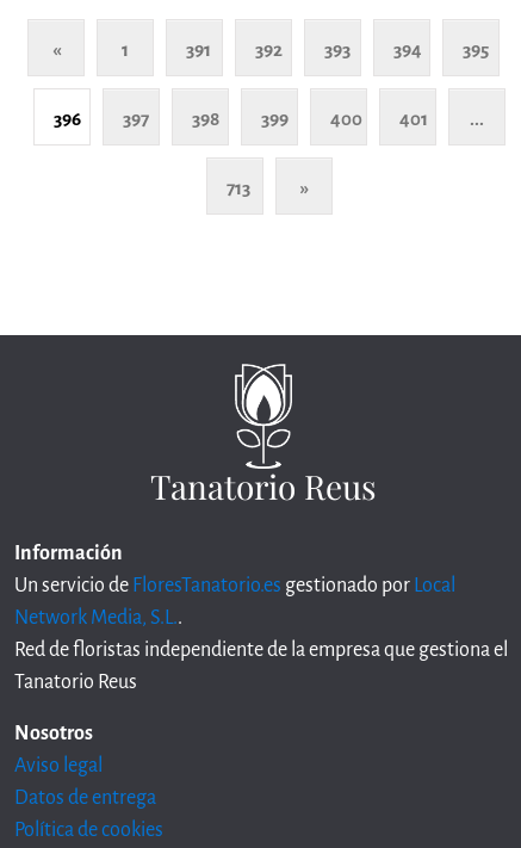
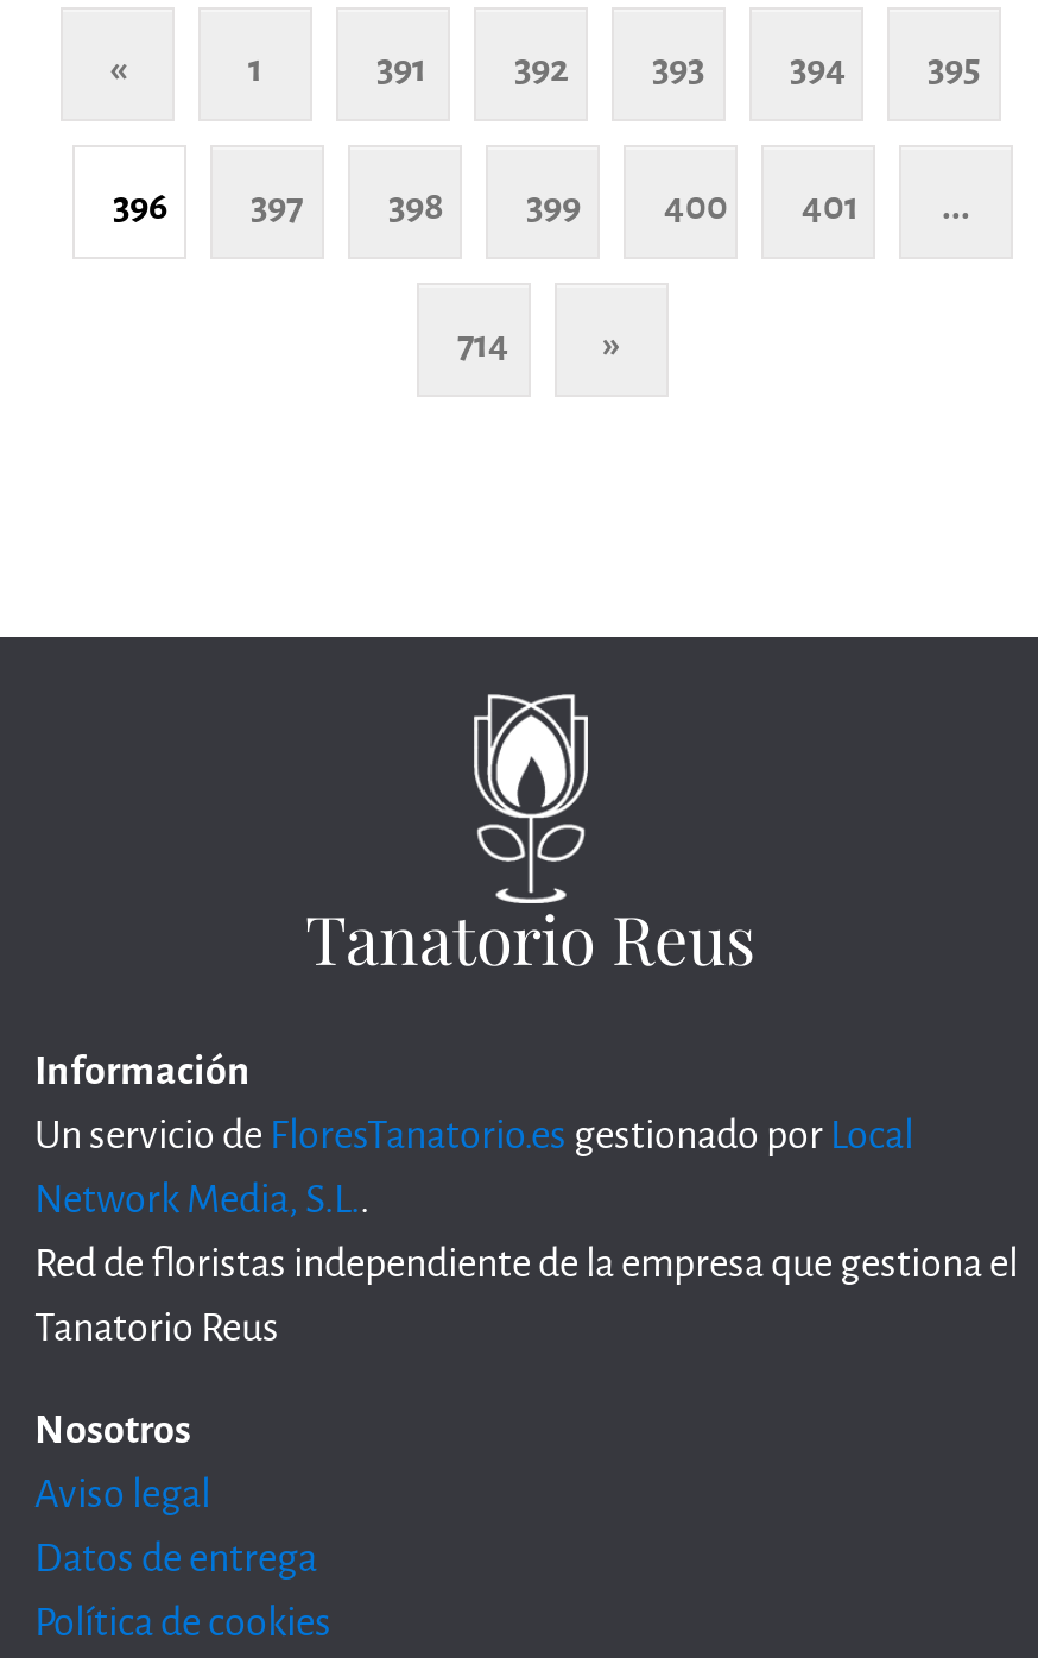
[227,178,250,198] 713 -> [457,323,509,364] 714

